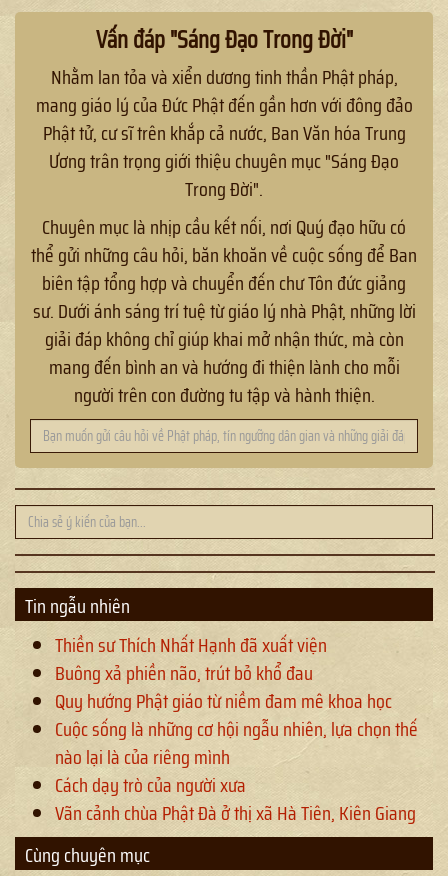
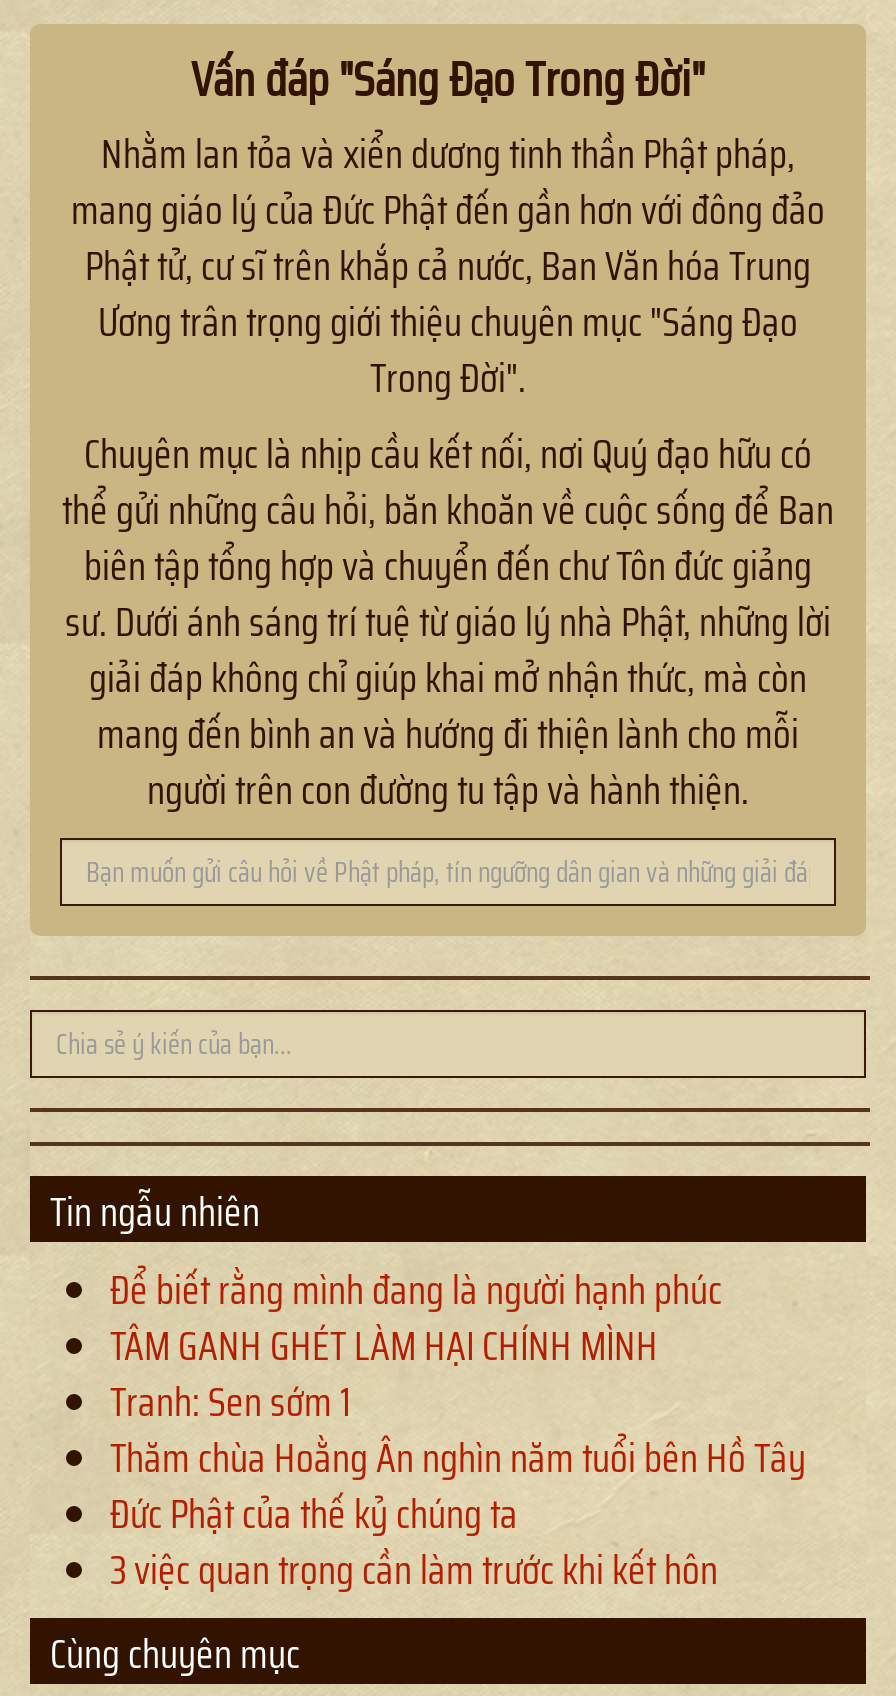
[55,629,418,829] Thiền sư Thích Nhất Hạnh đã xuất viện | Buông xả phiền não, trút bỏ khổ đau | Quy hướng Phật giáo từ niềm đam mê khoa học | Cuộc sống là những cơ hội ngẫu nhiên, lựa chọn thế | nào lại là của riêng mình | Cách dạy trò của người xưa | Vãn cảnh chùa Phật Đà ở thị xã Hà Tiên, Kiên Giang -> [110,1258,806,1602] Để biết rằng mình đang là người hạnh phúc | TÂM GANH GHÉT LÀM HẠI CHÍNH MÌNH | Tranh: Sen sớm 1 | Thăm chùa Hoằng Ân nghìn năm tuổi bên Hồ Tây | Đức Phật của thế kỷ chúng ta | 3 việc quan trọng cần làm trước khi kết hôn

